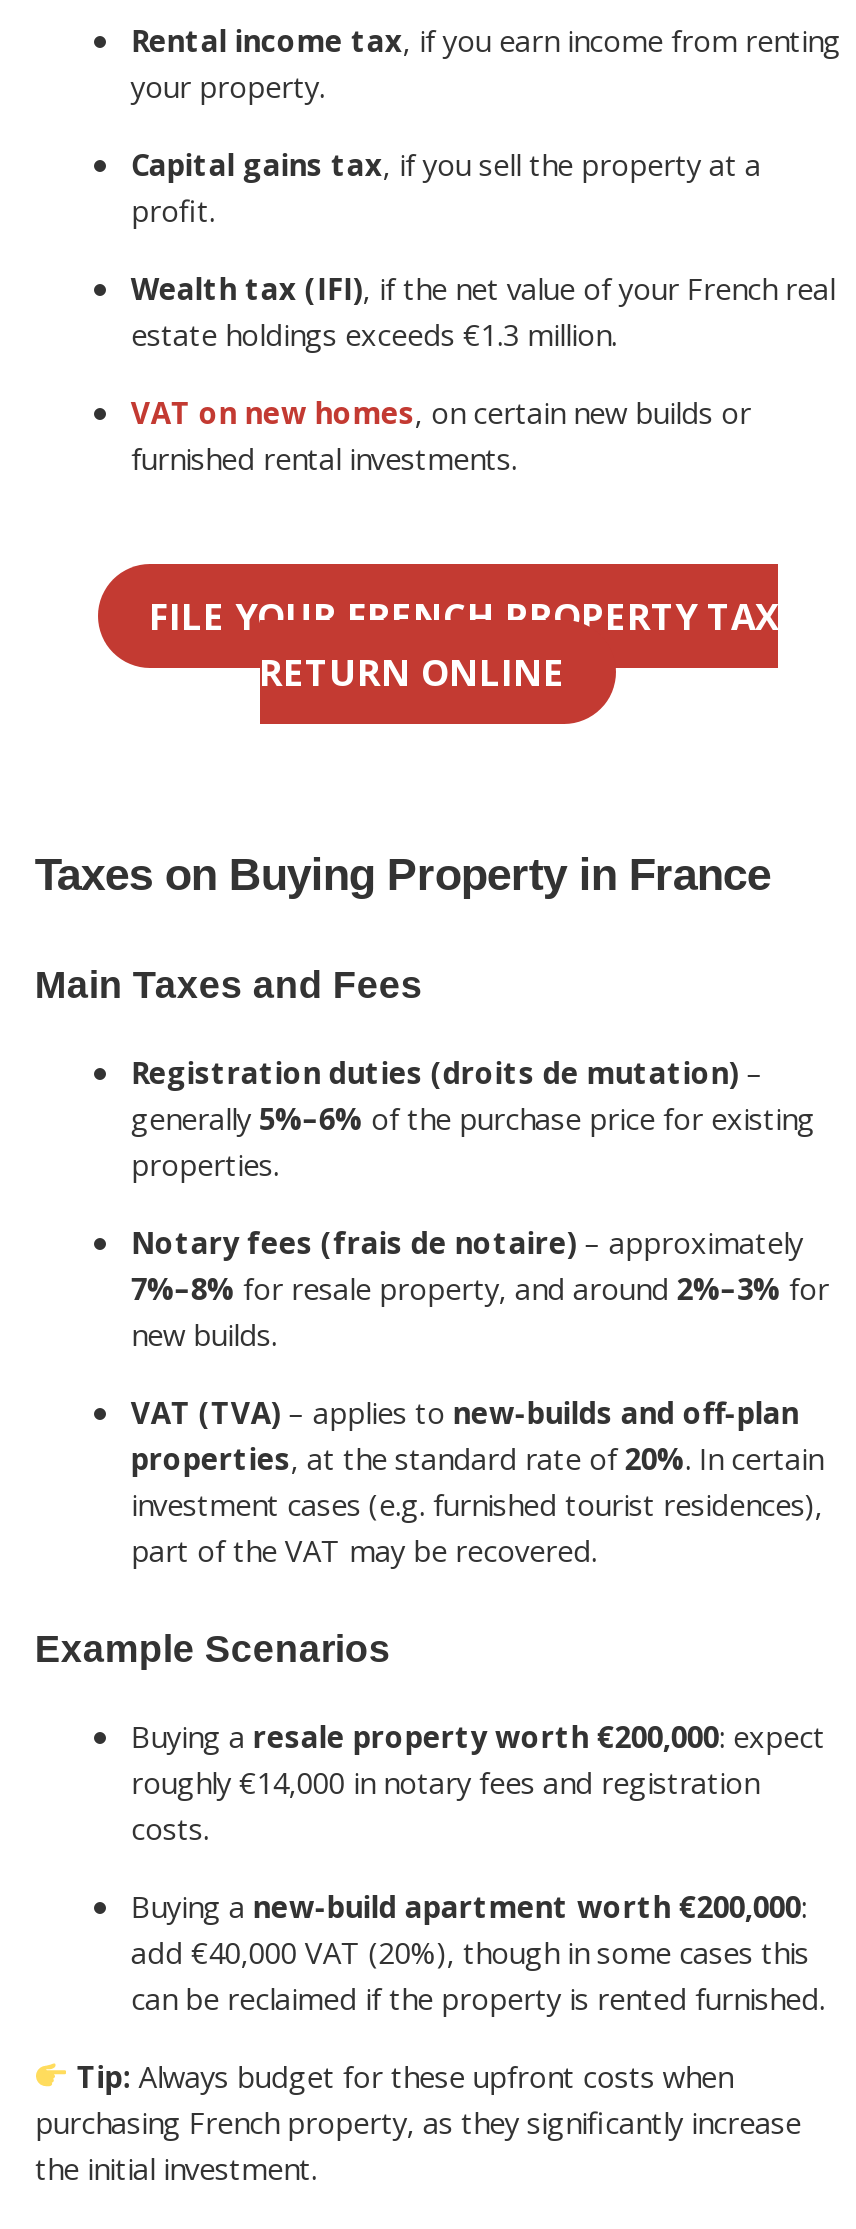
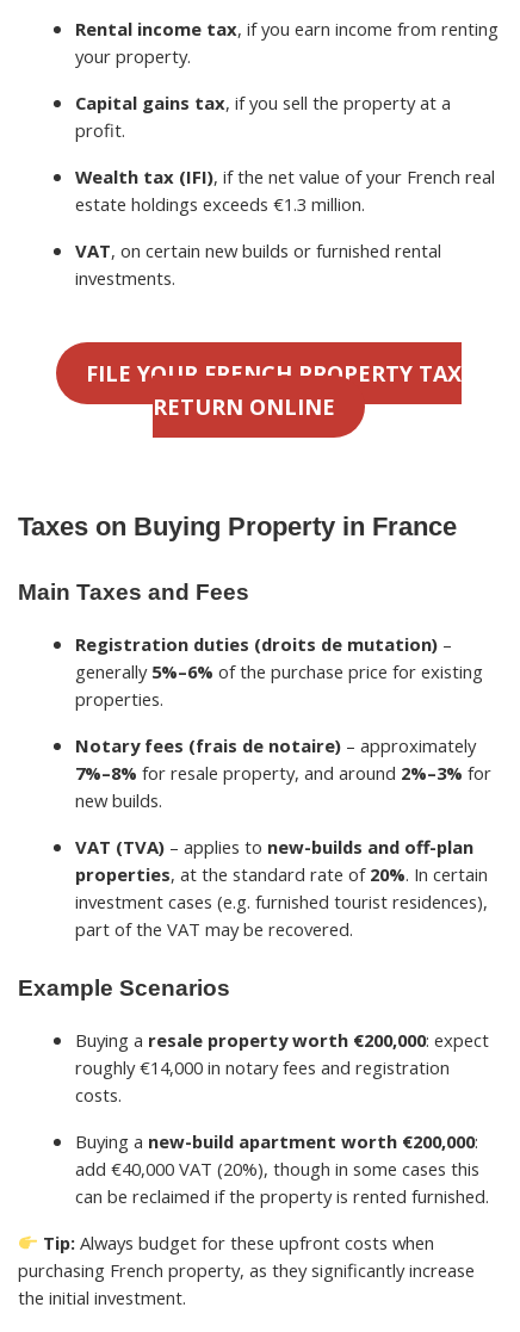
[131,392,751,478] VAT on new homes, on certain new builds or | furnished rental investments. -> [76,238,442,290] VAT, on certain new builds or furnished rental | investments.

